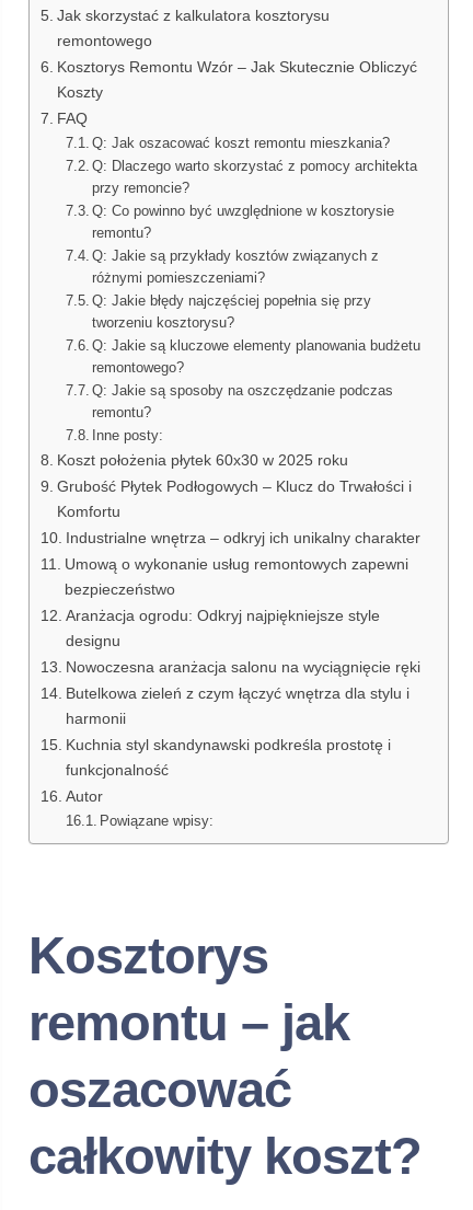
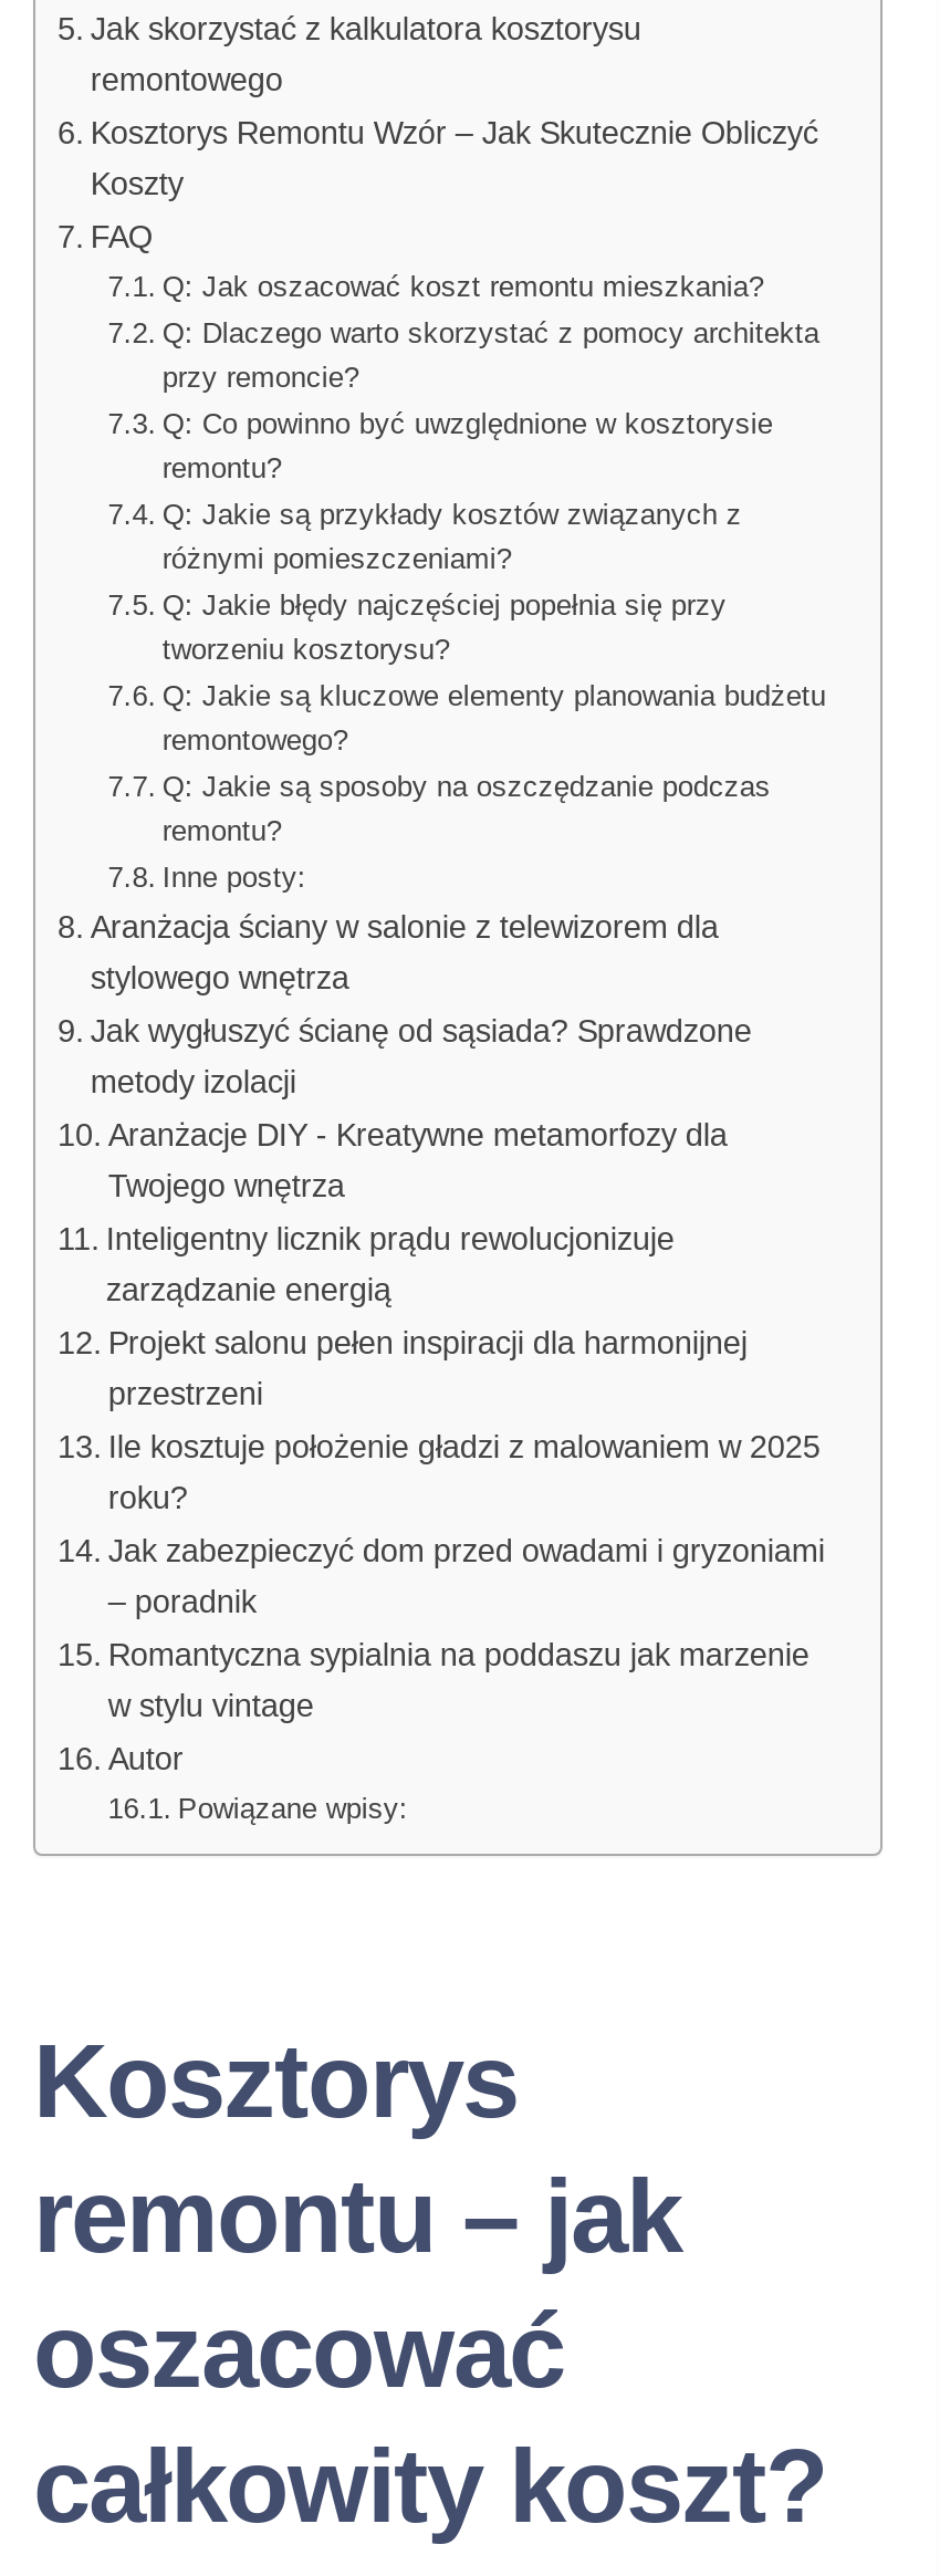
[57,451,348,469] Koszt położenia płytek 60x30 w 2025 roku -> [90,909,719,995] Aranżacja ściany w salonie z telewizorem dla | stylowego wnętrza
[57,477,412,520] Grubość Płytek Podłogowych – Klucz do Trwałości i | Komfortu -> [90,1013,752,1099] Jak wygłuszyć ścianę od sąsiada? Sprawdzone | metody izolacji
[66,529,420,546] Industrialne wnętrza – odkryj ich unikalny charakter -> [108,1117,727,1203] Aranżacje DIY - Kreatywne metamorfozy dla | Twojego wnętrza
[64,555,408,598] Umową o wykonanie usług remontowych zapewni | bezpieczeństwo -> [106,1221,674,1307] Inteligentny licznik prądu rewolucjonizuje | zarządzanie energią
[66,607,380,649] Aranżacja ogrodu: Odkryj najpiękniejsze style | designu -> [108,1325,747,1411] Projekt salonu pełen inspiracji dla harmonijnej | przestrzeni
[66,658,420,676] Nowoczesna aranżacja salonu na wyciągnięcie ręki -> [108,1429,820,1515] Ile kosztuje położenie gładzi z malowaniem w 2025 | roku?
[66,684,409,727] Butelkowa zieleń z czym łączyć wnętrza dla stylu i | harmonii -> [108,1533,825,1619] Jak zabezpieczyć dom przed owadami i gryzoniami | – poradnik
[66,736,391,779] Kuchnia styl skandynawski podkreśla prostotę i | funkcjonalność -> [108,1637,809,1723] Romantyczna sypialnia na poddaszu jak marzenie | w stylu vintage

